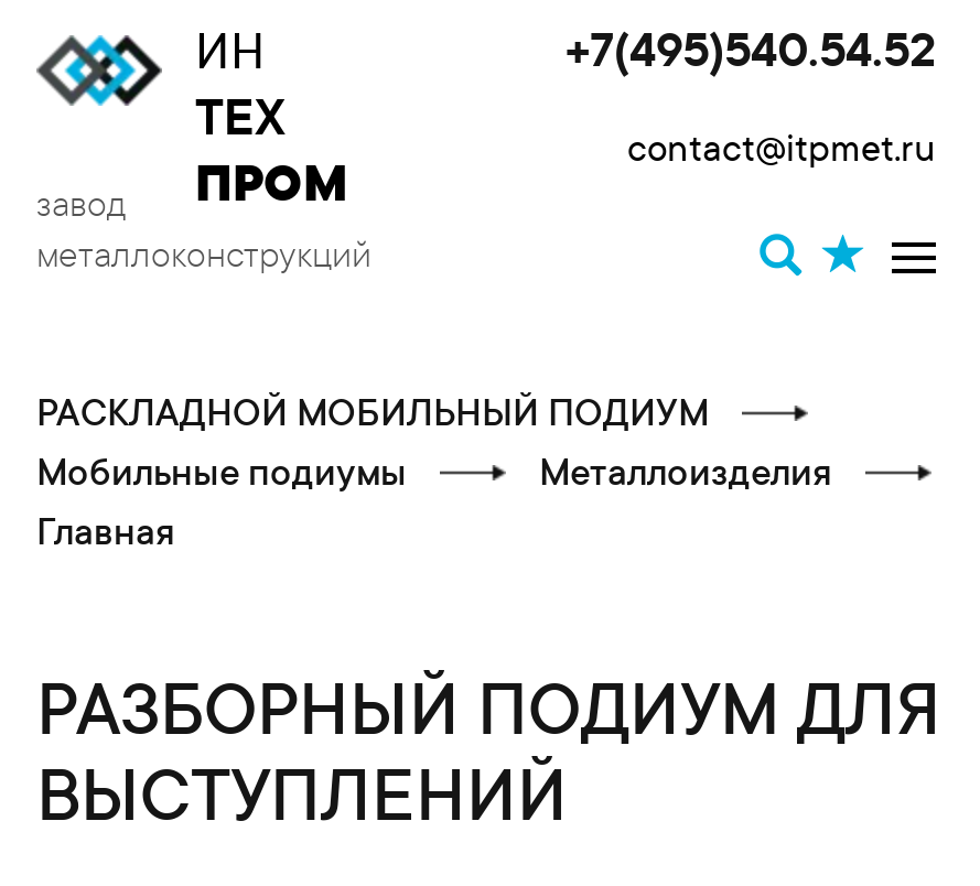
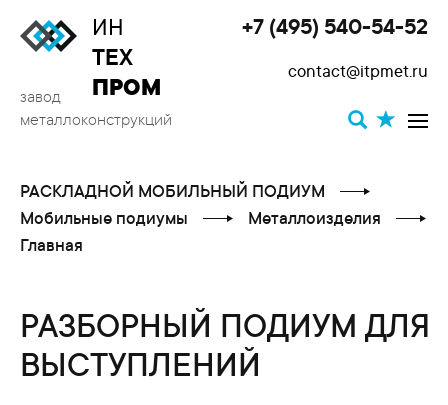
[566,29,936,82] +7(495)540.54.52 -> [242,17,428,41] +7 (495) 540-54-52

